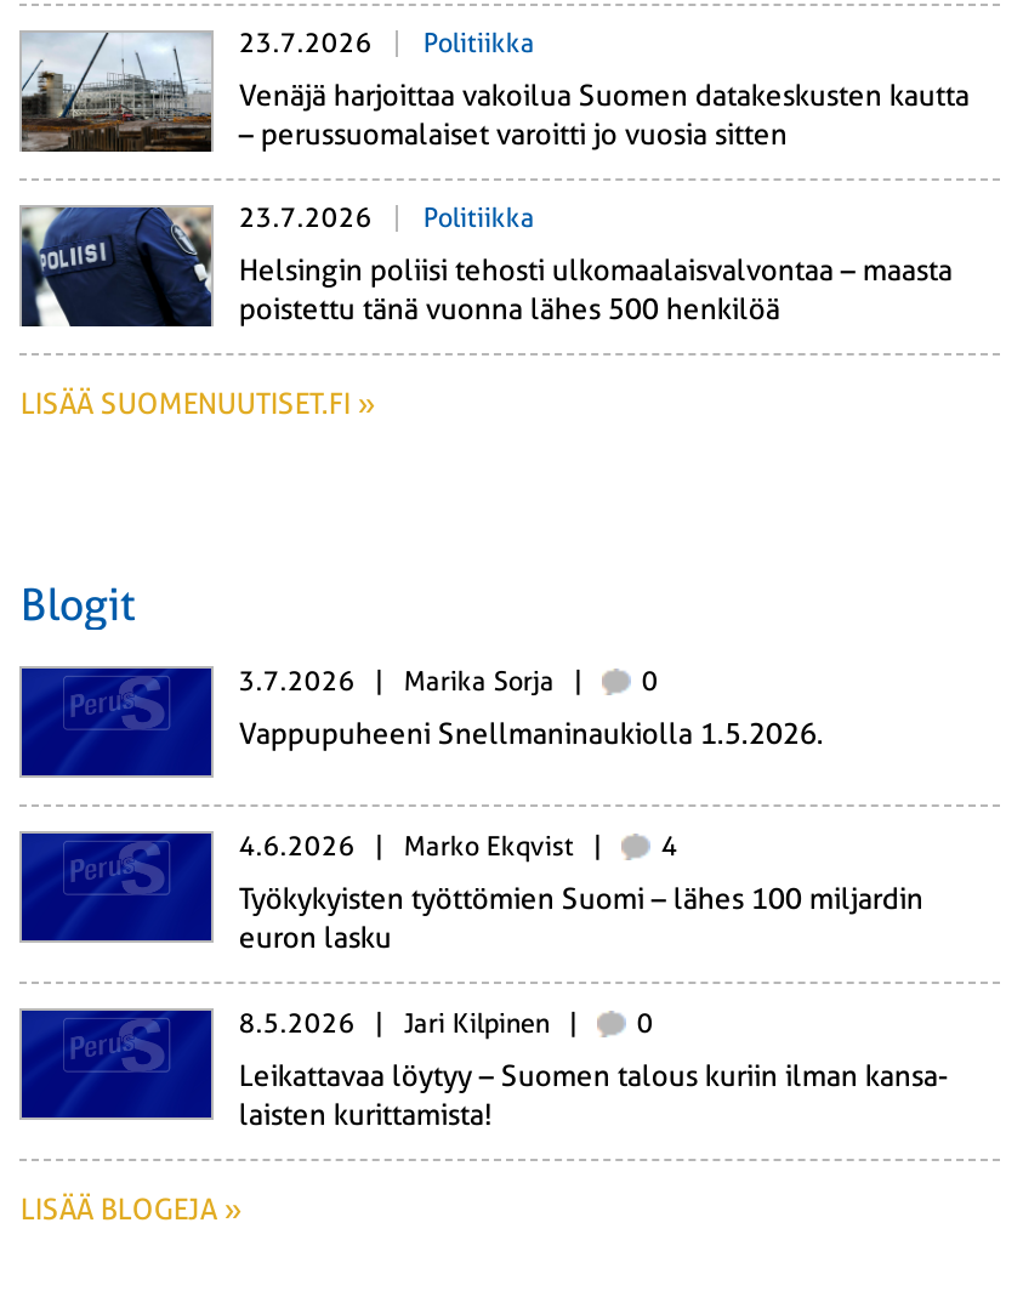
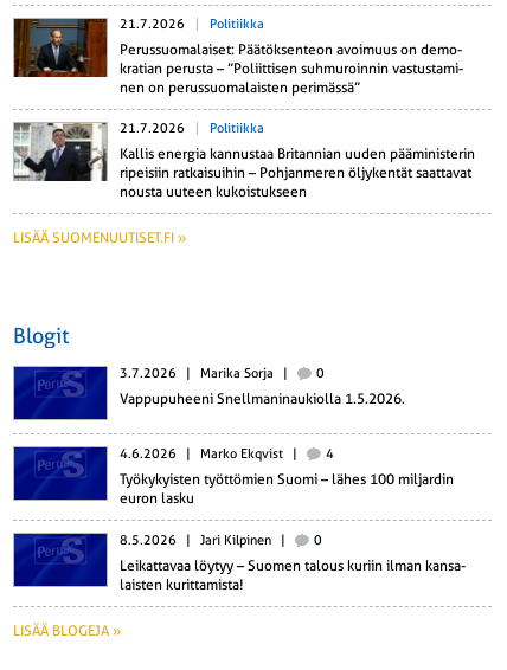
[19,29,535,154] [image] | 23.7.2026 Politiikka -> [13,17,265,78] [image] | 21.7.2026 Politiikka
[239,80,969,152] Venäjä harjoittaa vakoilua Suomen datakeskusten kautta | – perussuomalaiset varoitti jo vuosia sitten -> [120,42,464,96] Perussuomalaiset: Päätöksenteon avoimuus on demo | kratian perusta – ”Poliittisen suhmuroinnin vastustami | nen on perussuomalaisten perimässä”
[19,203,535,329] [image] | 23.7.2026 Politiikka -> [13,121,265,181] [image] | 21.7.2026 Politiikka
[239,254,952,327] Helsingin poliisi tehosti ulkomaalaisvalvontaa – maasta | poistettu tänä vuonna lähes 500 henkilöä -> [120,146,475,200] Kallis energia kannustaa Britannian uuden pääministerin | ripeisiin ratkaisuihin – Pohjanmeren öljykentät saattavat | nousta uuteen kukoistukseen

